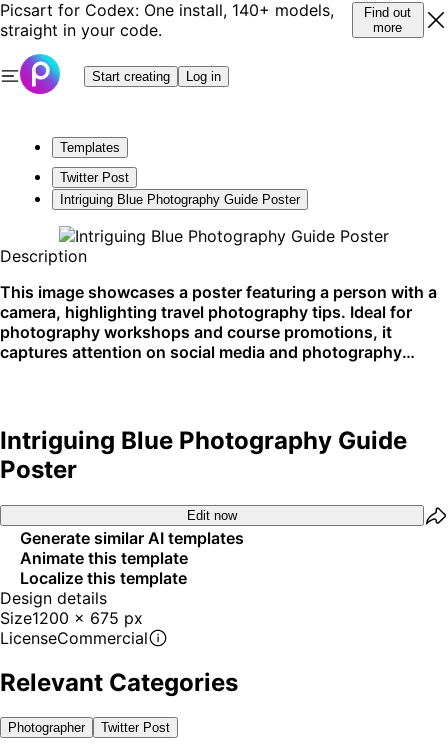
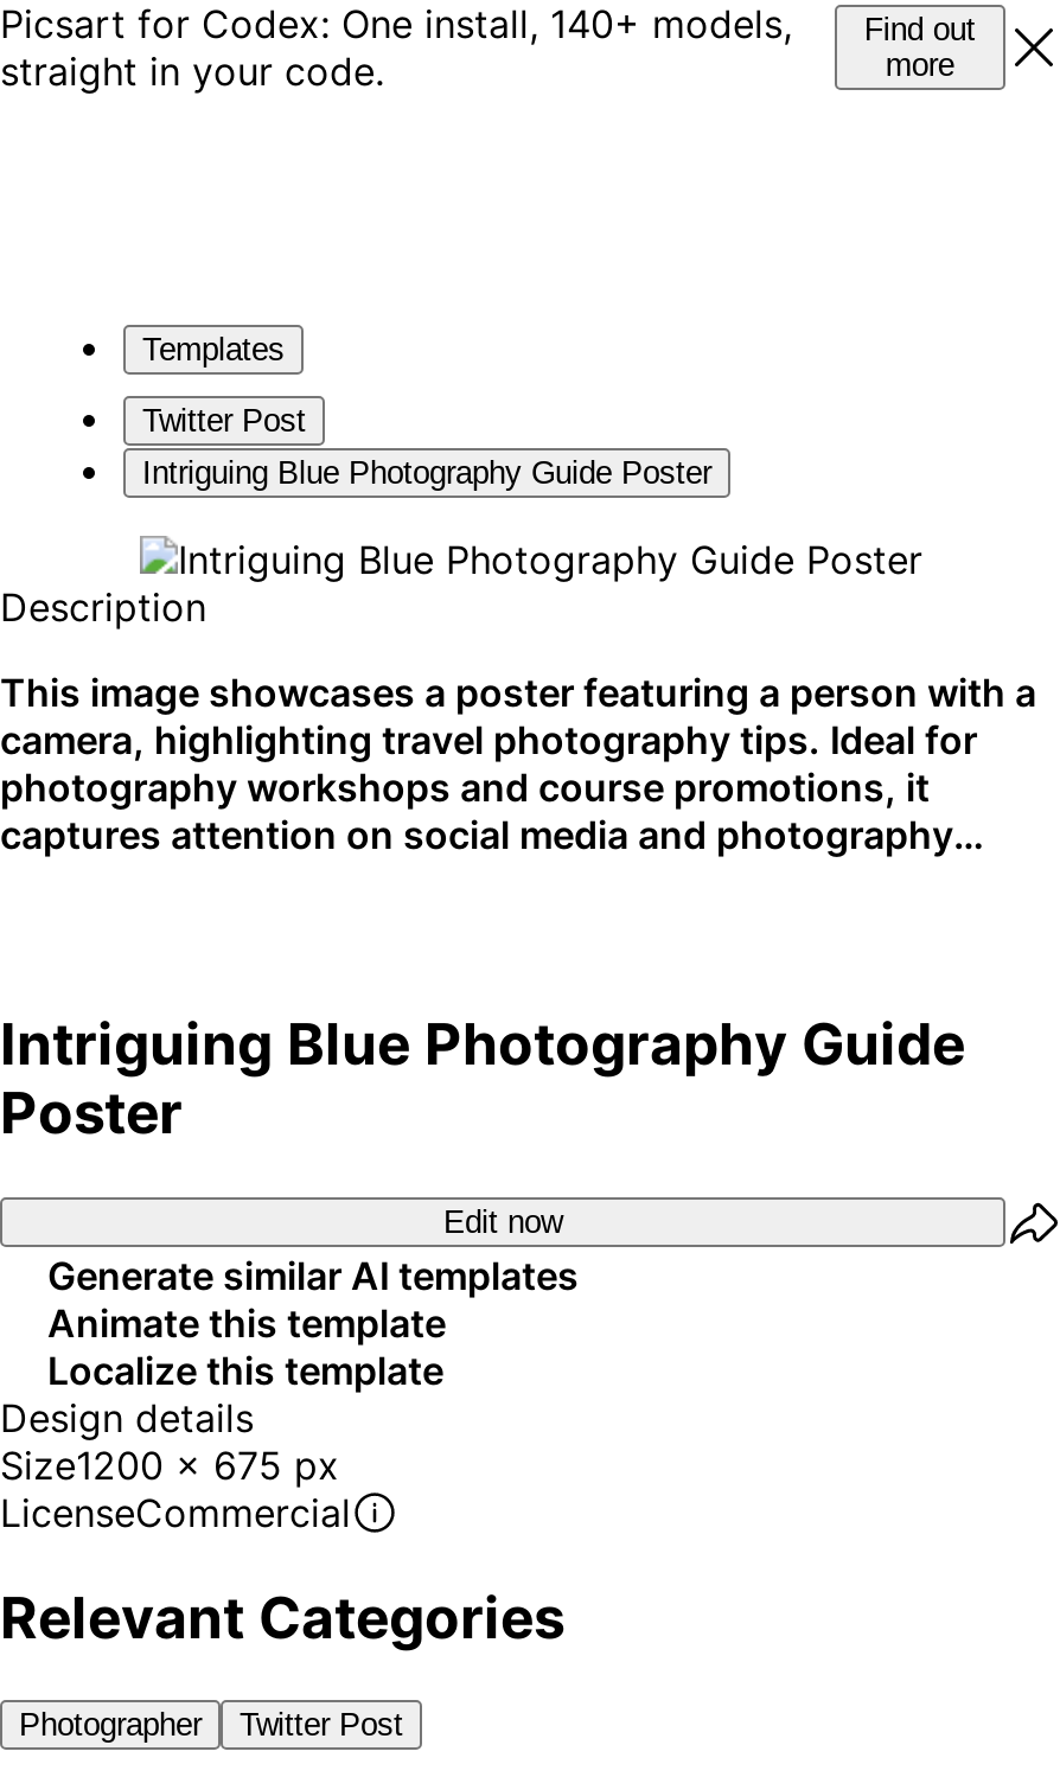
[3,53,221,95] [image] | Start creating | Log in -> none

